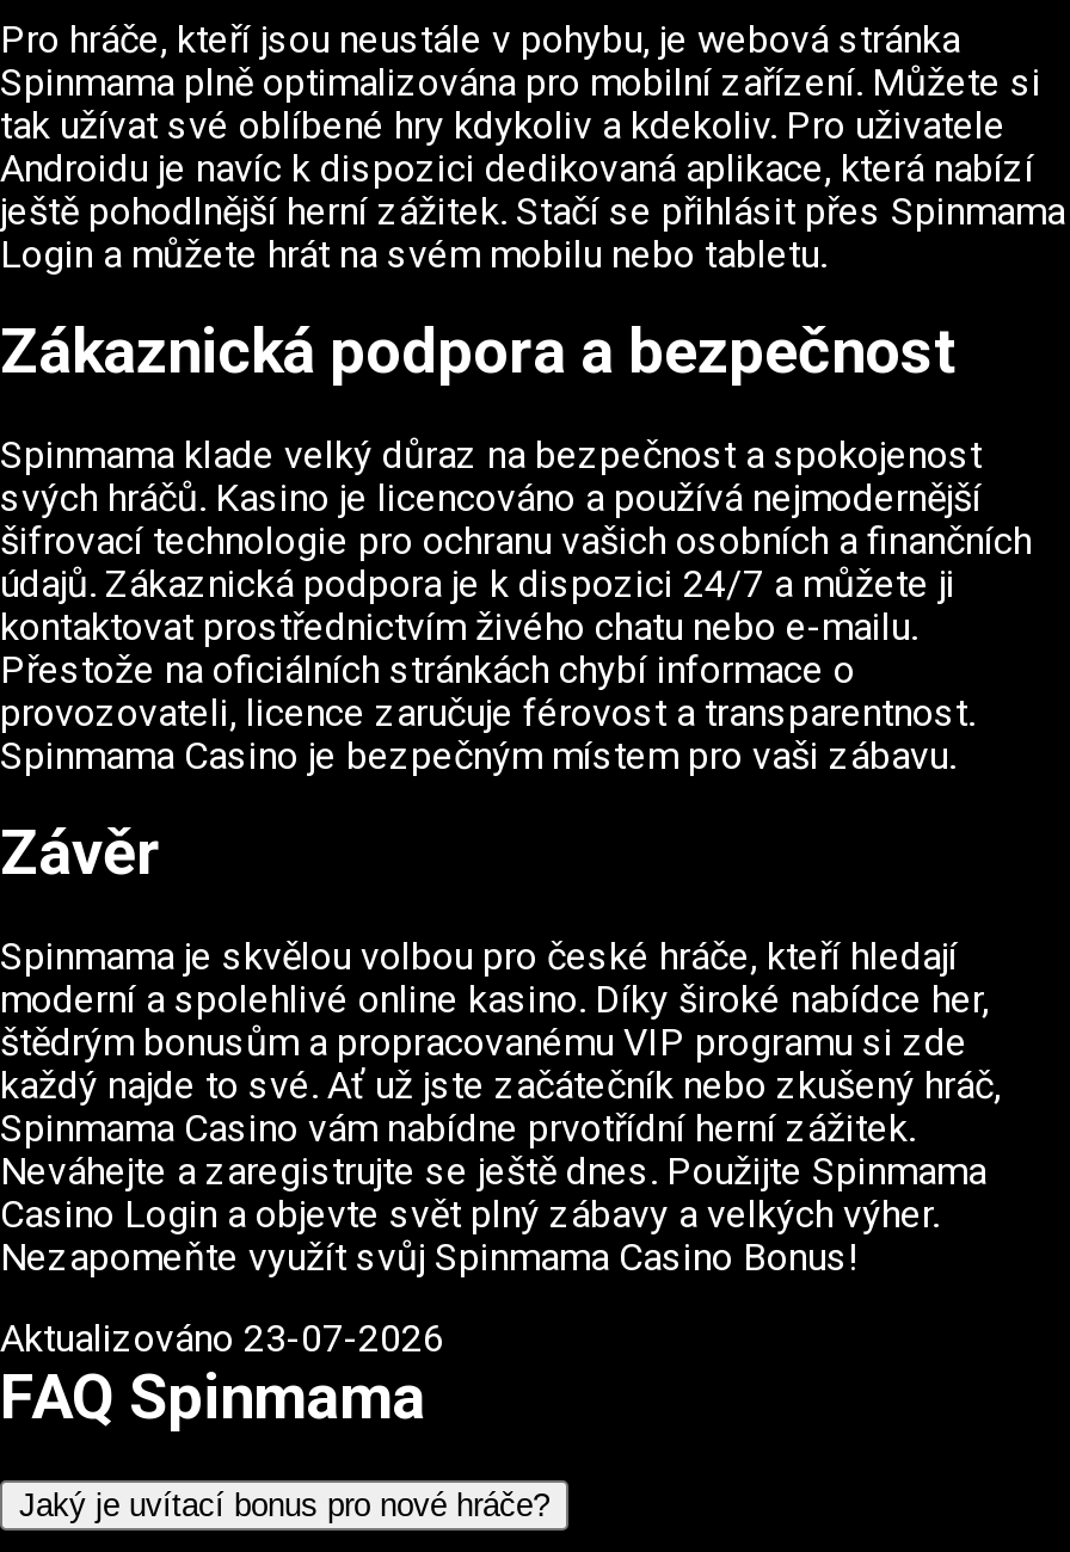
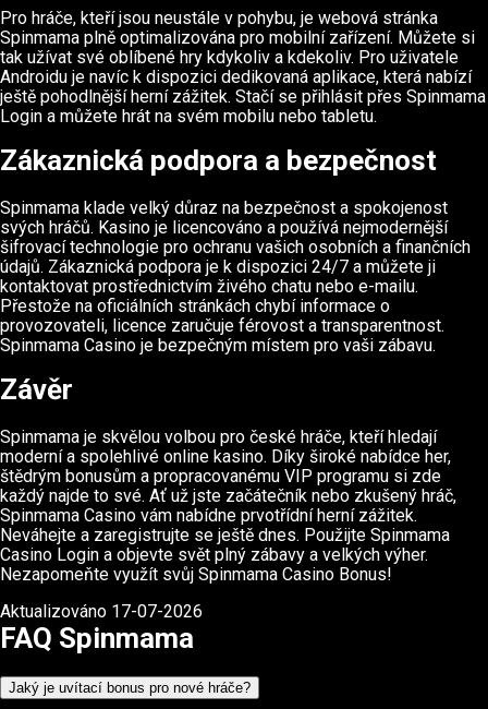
[0,1315,444,1360] Aktualizováno 23-07-2026 -> [0,601,203,621] Aktualizováno 17-07-2026

